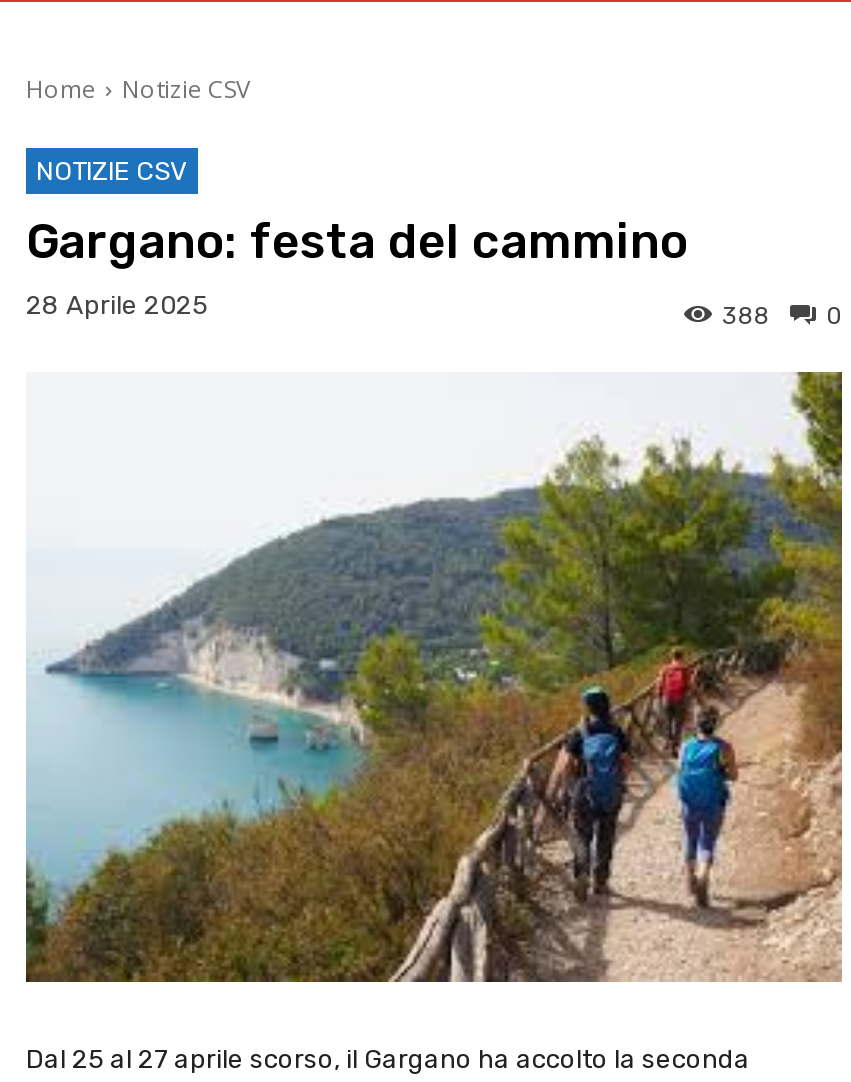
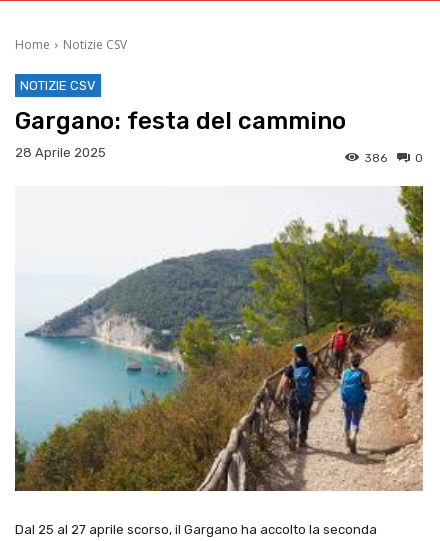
[722,302,842,330] 388 0 -> [364,151,423,165] 386 0

